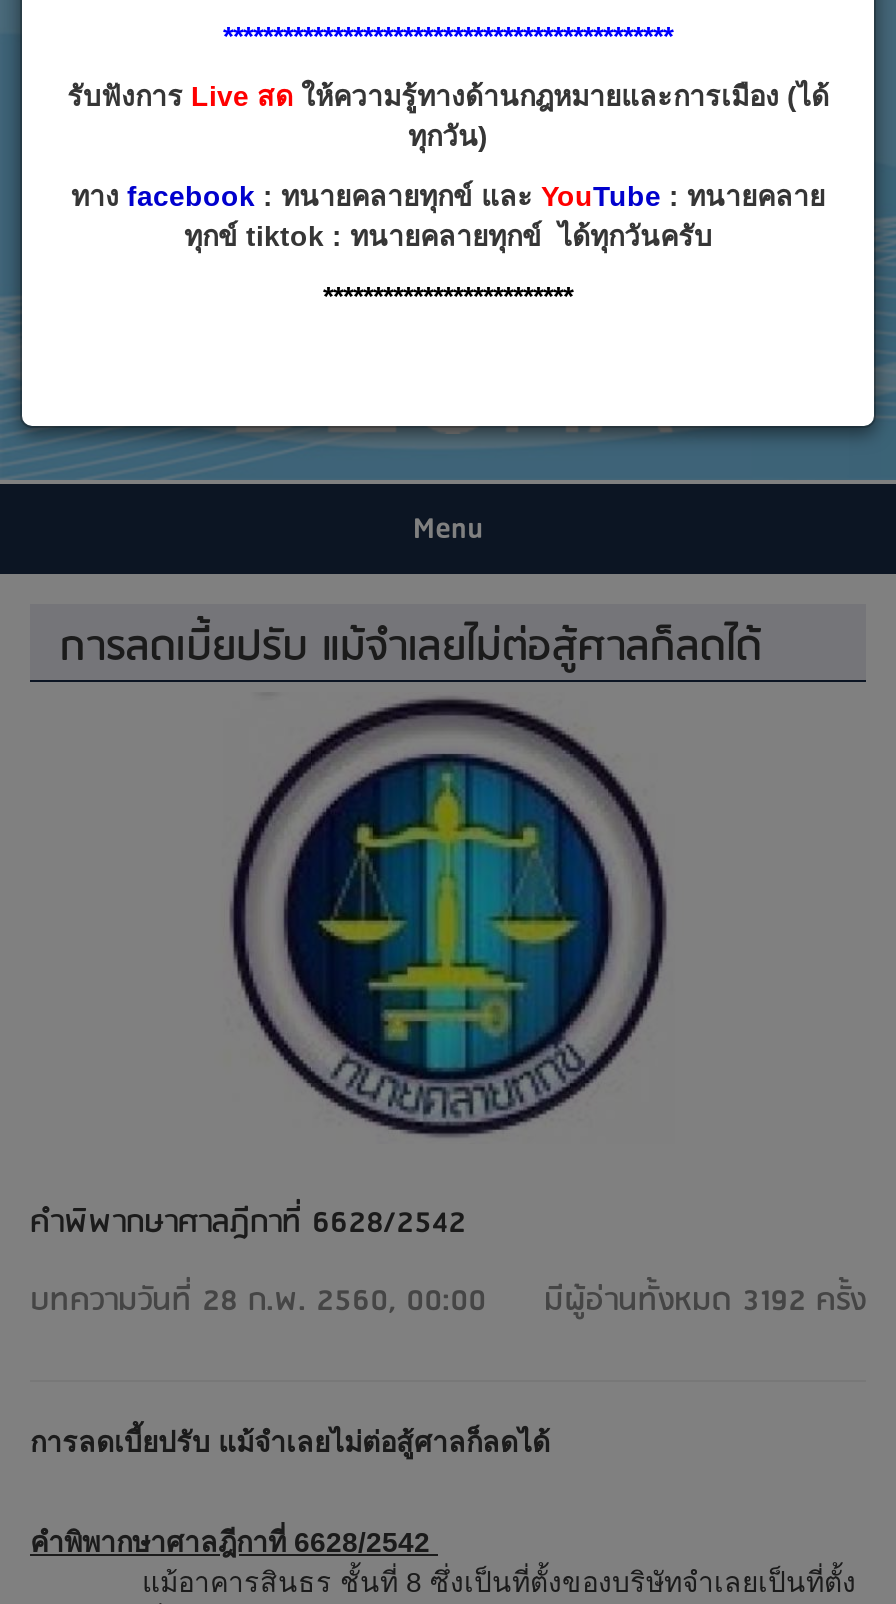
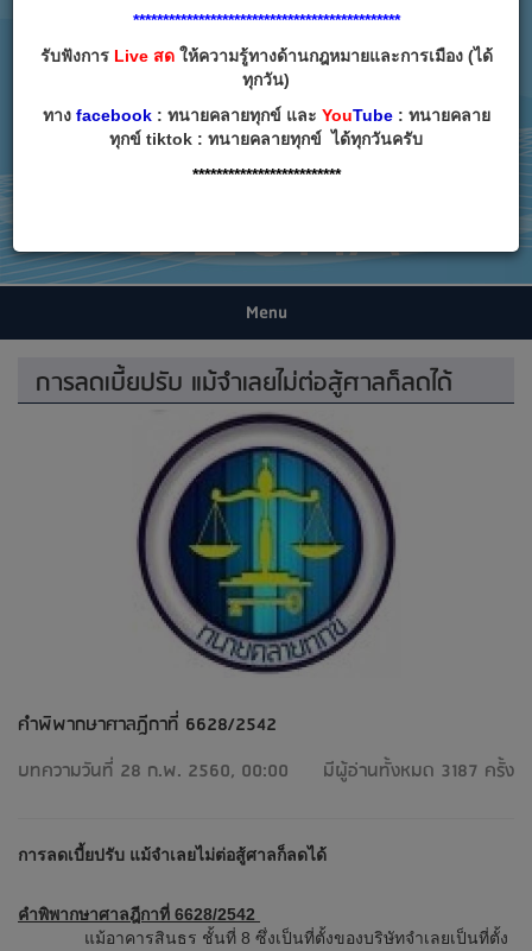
[544,1274,866,1328] มีผู้อ่านทั้งหมด 3192 ครั้ง -> [323,755,514,787] มีผู้อ่านทั้งหมด 3187 ครั้ง

